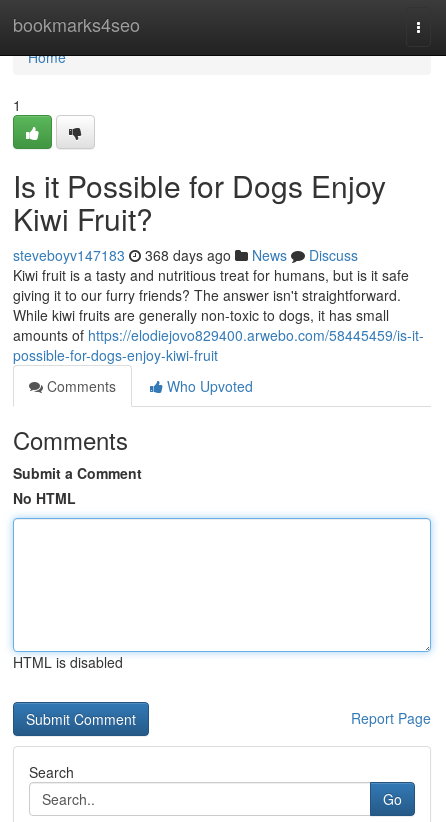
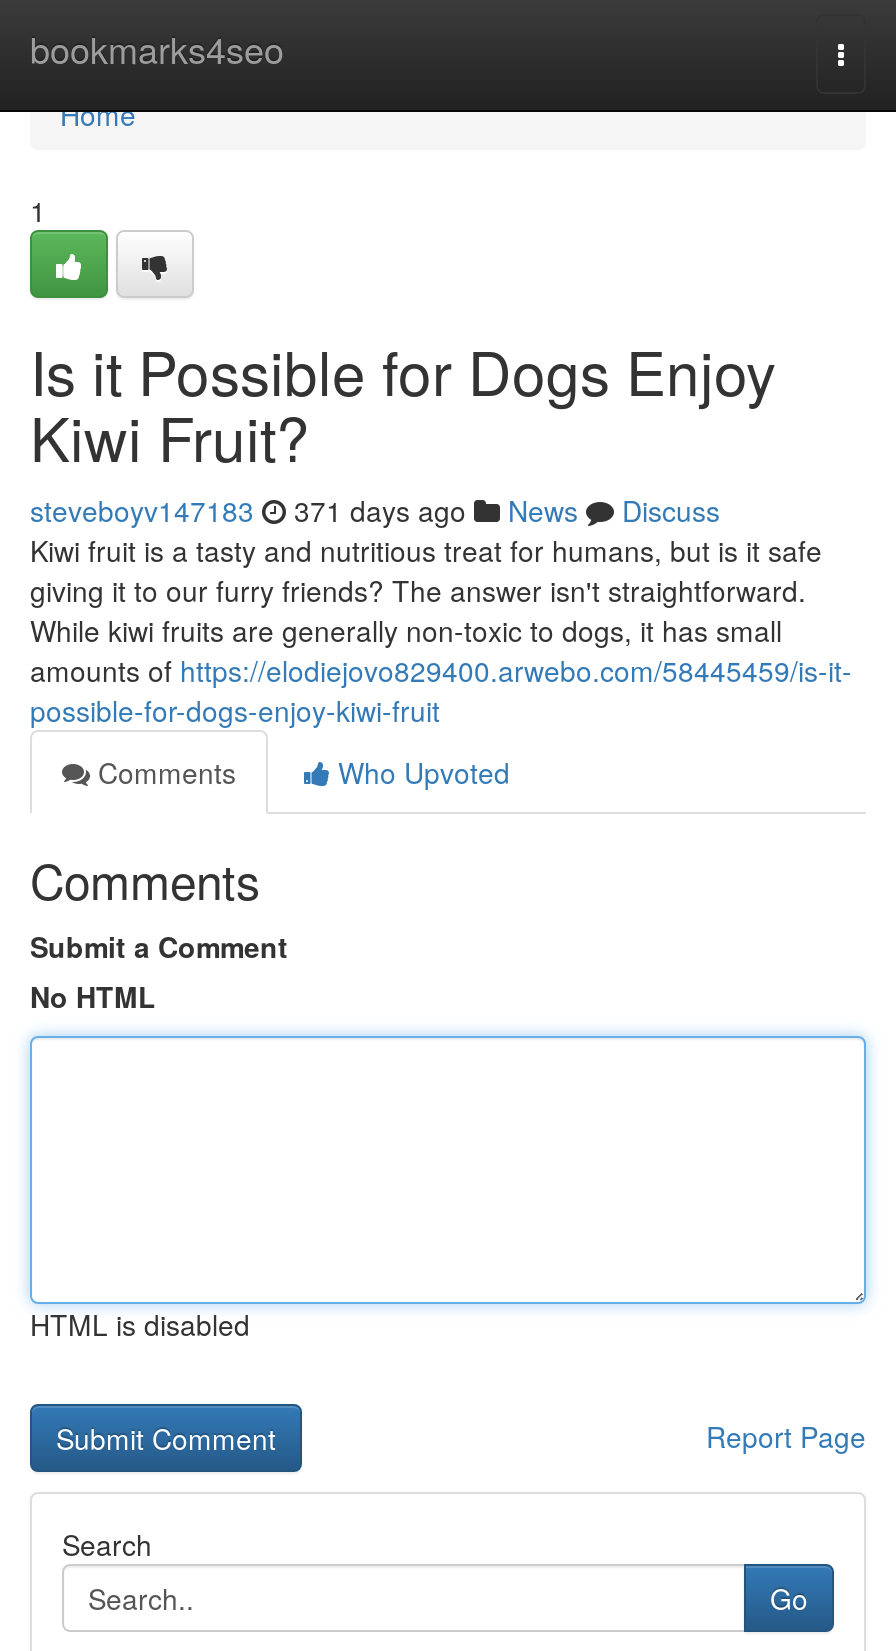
[13,245,358,265] steveboyv147183 368 days ago News Discuss -> [30,490,720,530] steveboyv147183 371 days ago News Discuss

